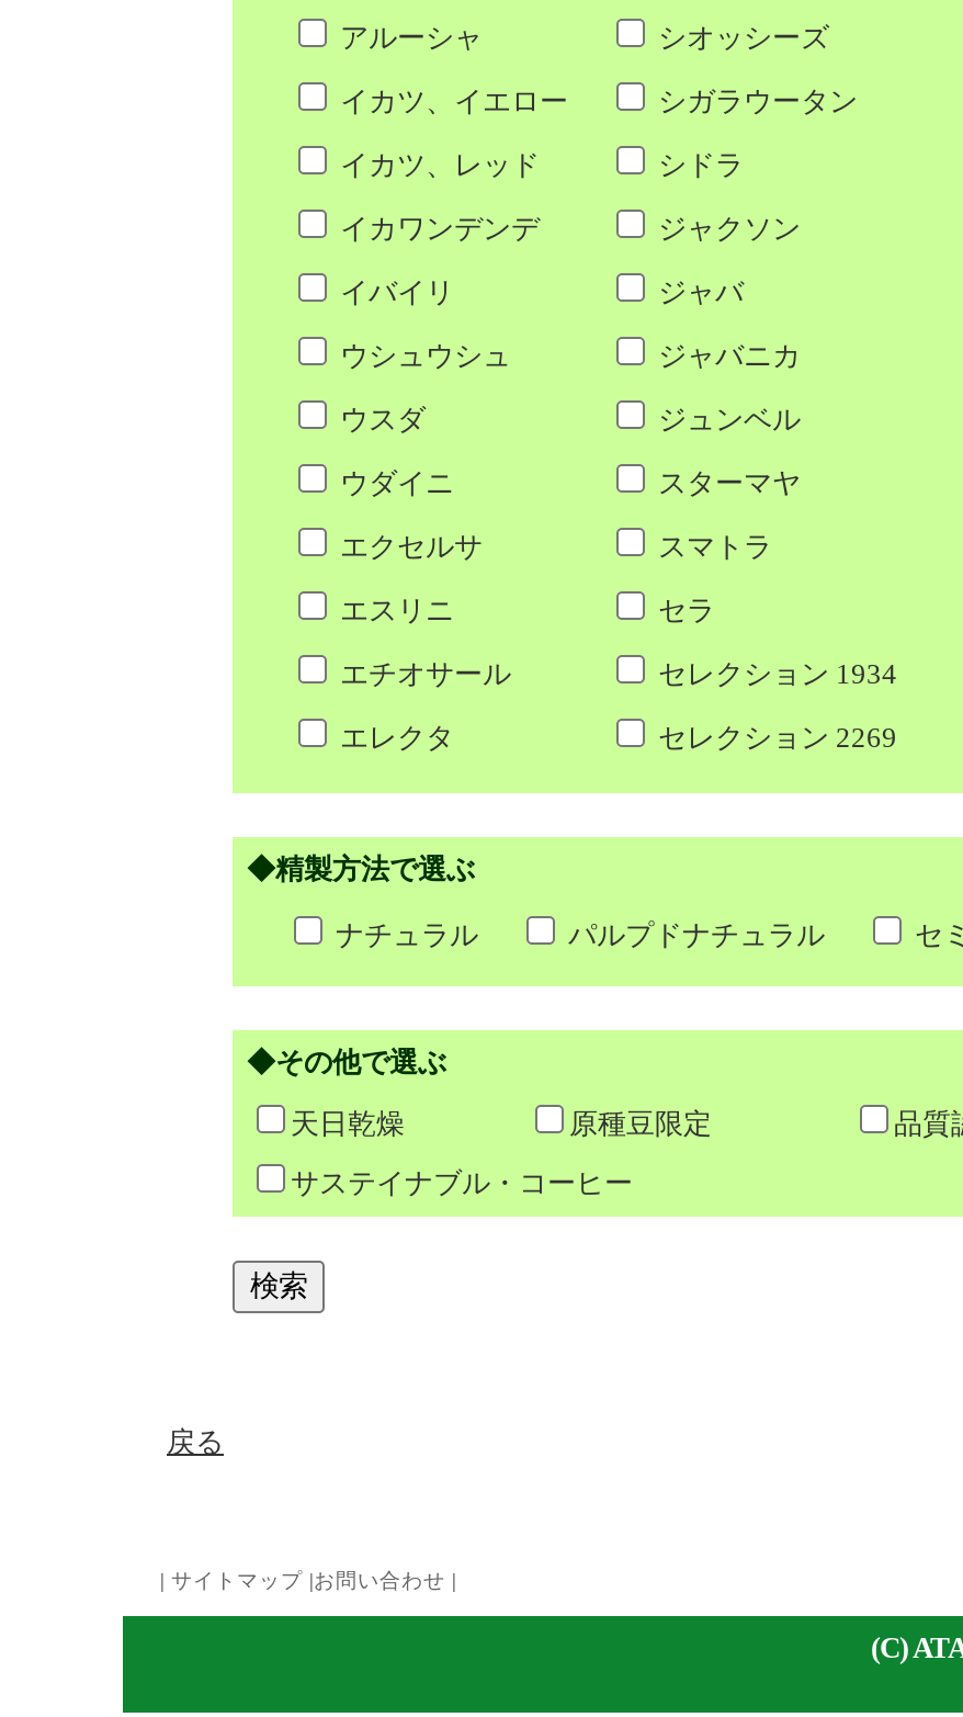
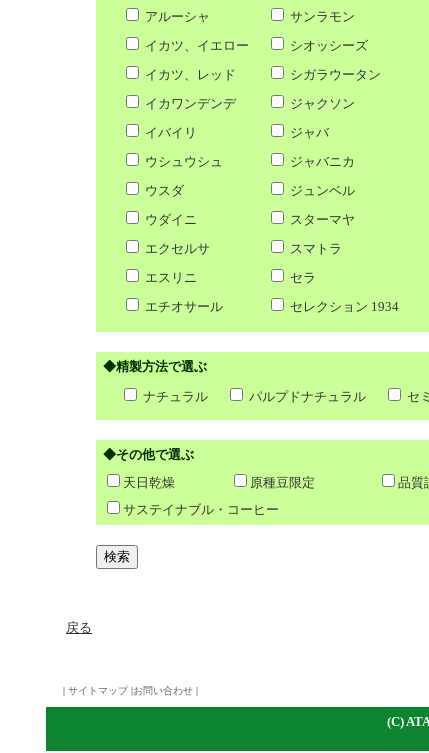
moved [652,20,829,53] -> [287,38,368,53]: シオッシーズ
none -> [287,9,355,24] サンラモン
moved [652,84,858,117] -> [287,67,381,82]: シガラウータン
[652,147,744,180] シドラ -> none
[333,720,897,753] エレクタ | セレクション 2269 -> none

